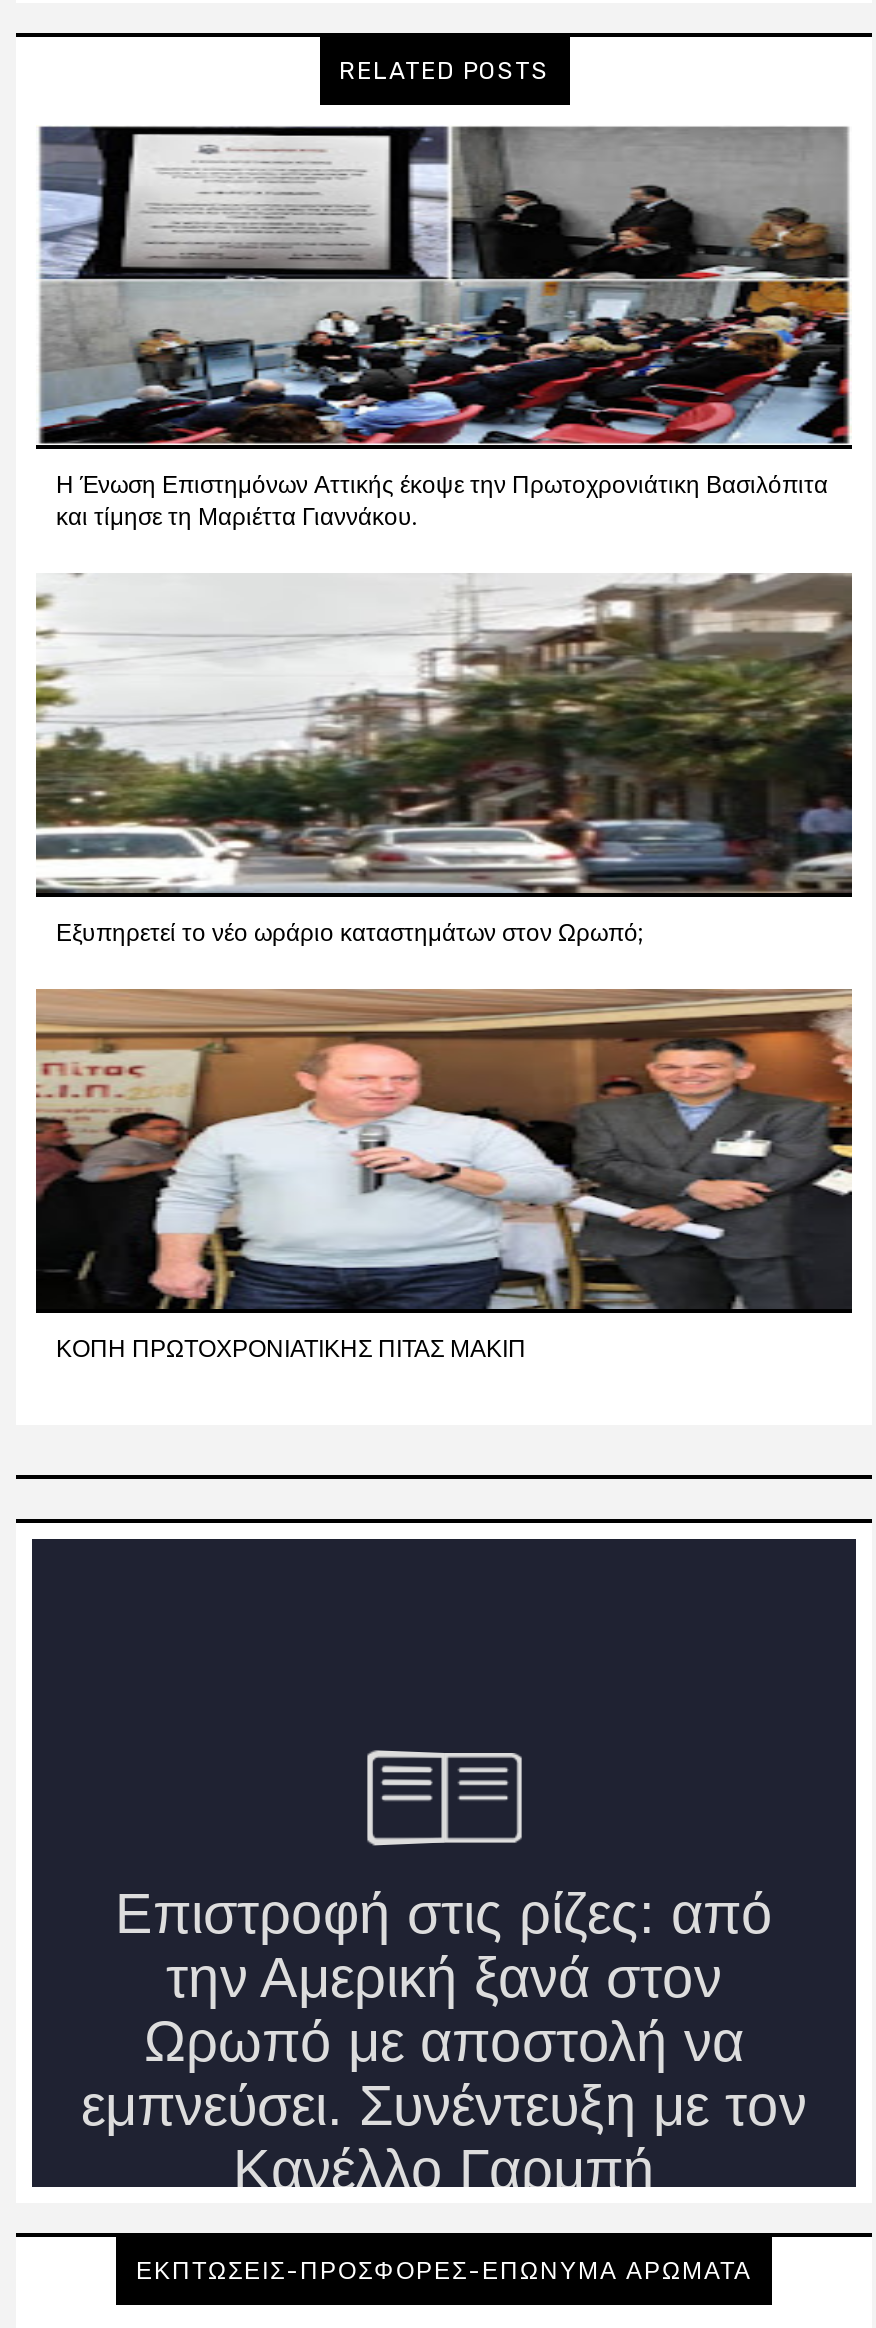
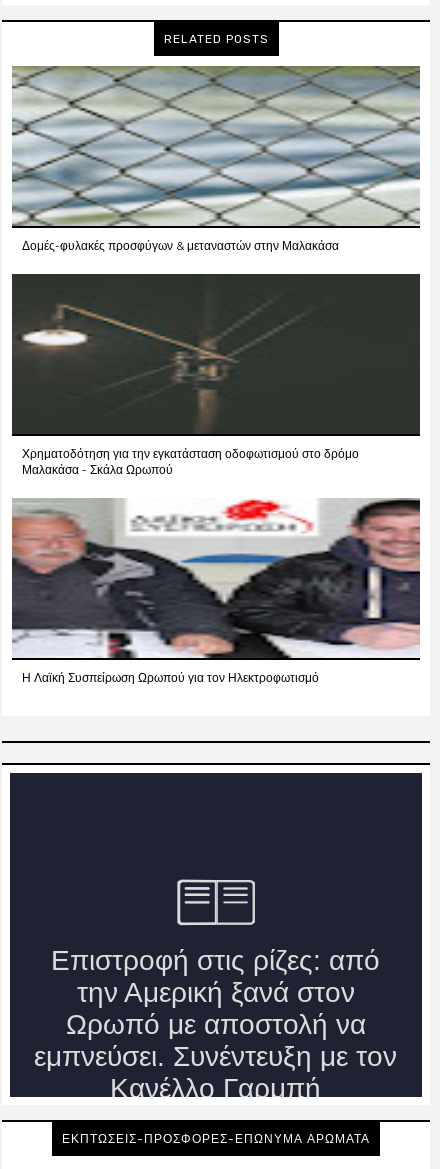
[36,125,852,531] [image] | Η Ένωση Επιστημόνων Αττικής έκοψε την Πρωτοχρονιάτικη Βασιλόπιτα | και τίμησε τη Μαριέττα Γιαννάκου. -> [11,65,421,253] [image] | Δομές-φυλακές προσφύγων & μεταναστών στην Μαλακάσα
[34,541,854,947] [image] | Εξυπηρετεί το νέο ωράριο καταστημάτων στον Ωρωπό; -> [11,273,421,477] [image] | Χρηματοδότηση για την εγκατάσταση οδοφωτισμού στο δρόμο | Μαλακάσα - Σκάλα Ωρωπού
[34,987,854,1363] [image] | ΚΟΠΗ ΠΡΩΤΟΧΡΟΝΙΑΤΙΚΗΣ ΠΙΤΑΣ ΜΑΚΙΠ -> [12,498,421,685] [image] | Η Λαϊκή Συσπείρωση Ωρωπού για τον Ηλεκτροφωτισμό

